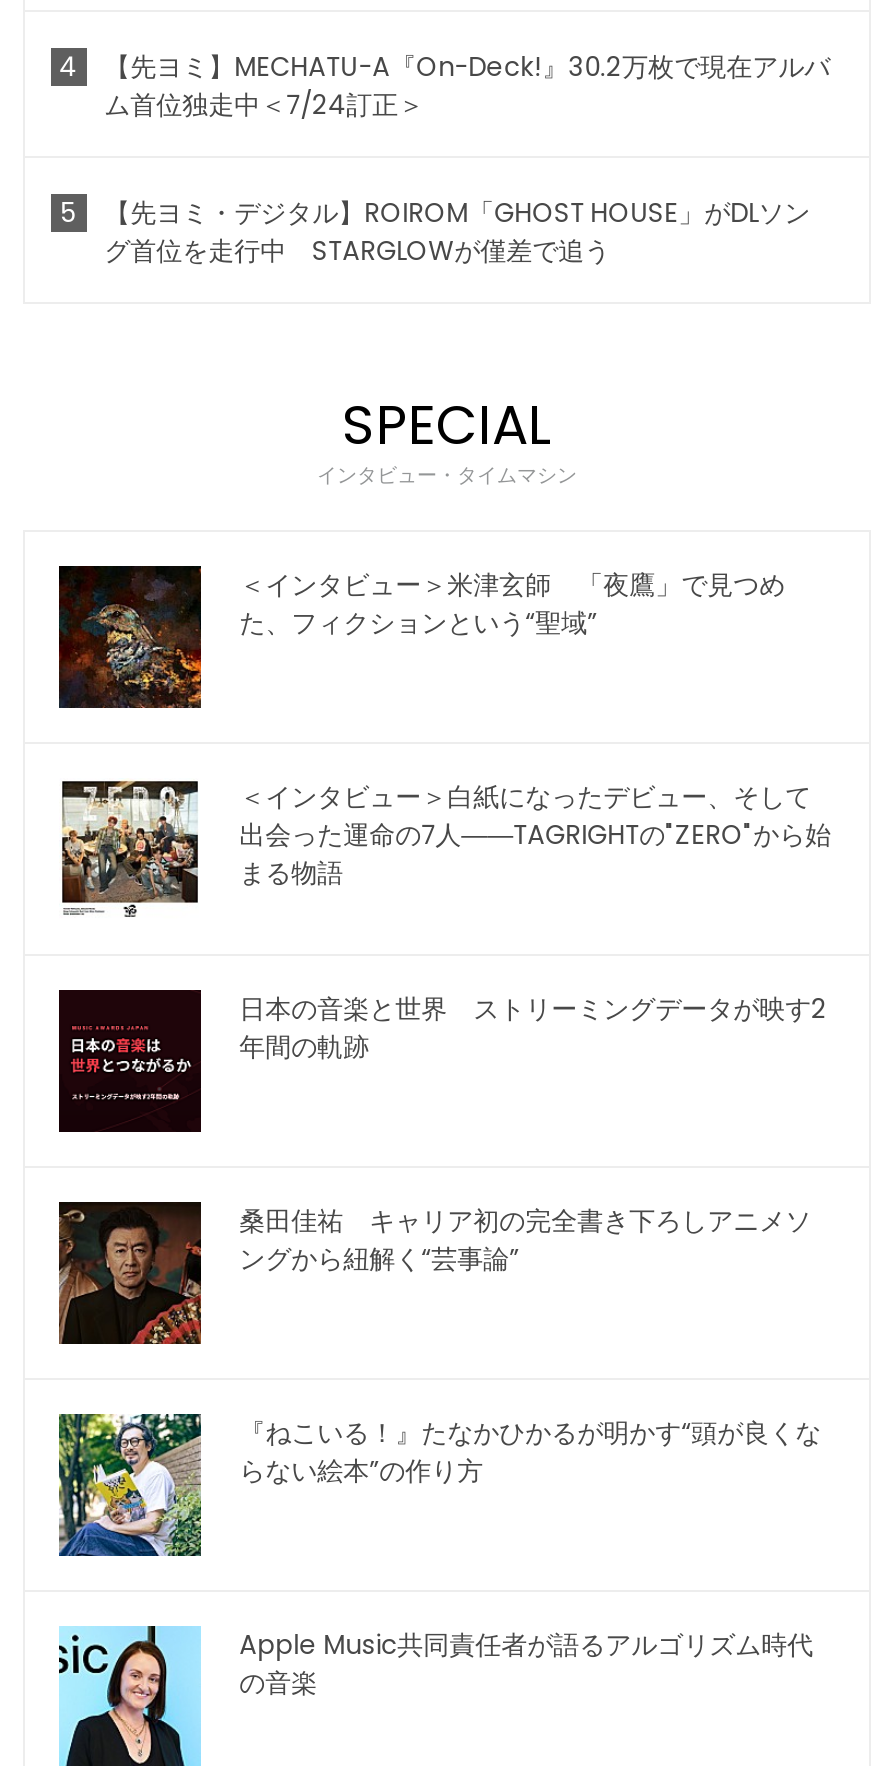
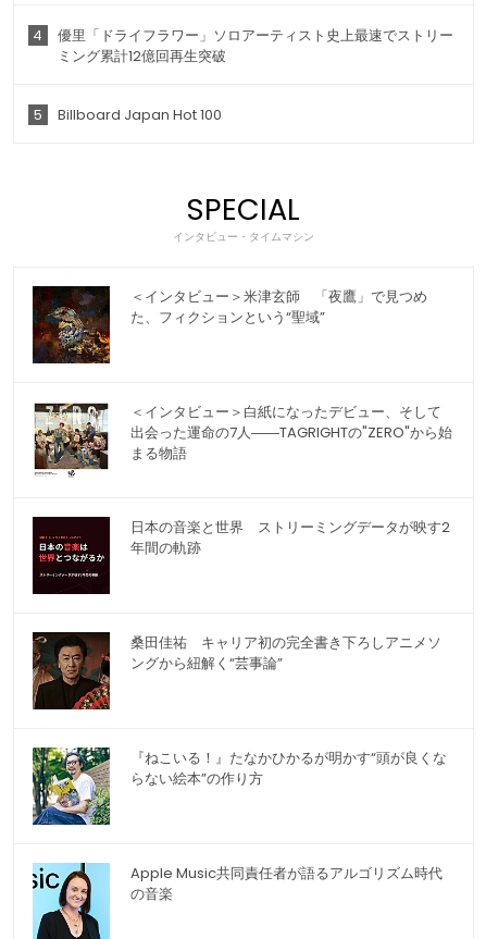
[104,48,830,124] 【先ヨミ】MECHATU-A『On-Deck!』30.2万枚で現在アルバ | ム首位独走中＜7/24訂正＞ -> [57,25,453,67] 優里「ドライフラワー」ソロアーティスト史上最速でストリー | ミング累計12億回再生突破
[104,194,810,270] 【先ヨミ・デジタル】ROIROM「GHOST HOUSE」がDLソン | グ首位を走行中 STARGLOWが僅差で追う -> [57,105,221,125] Billboard Japan Hot 100

